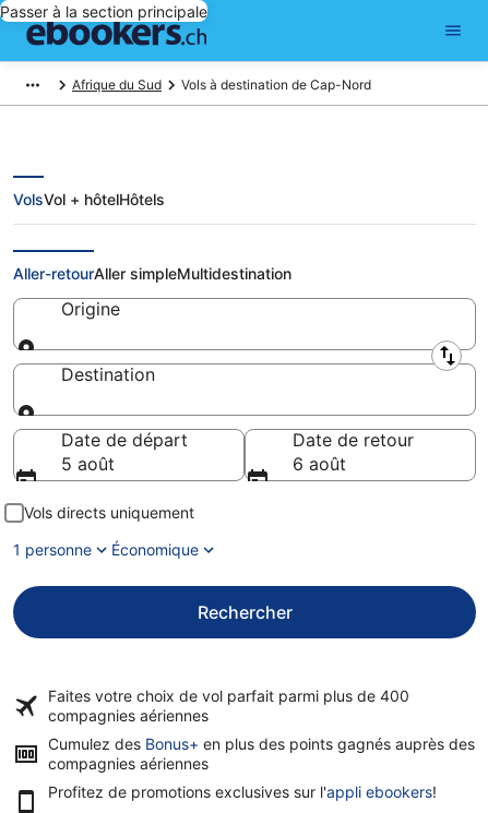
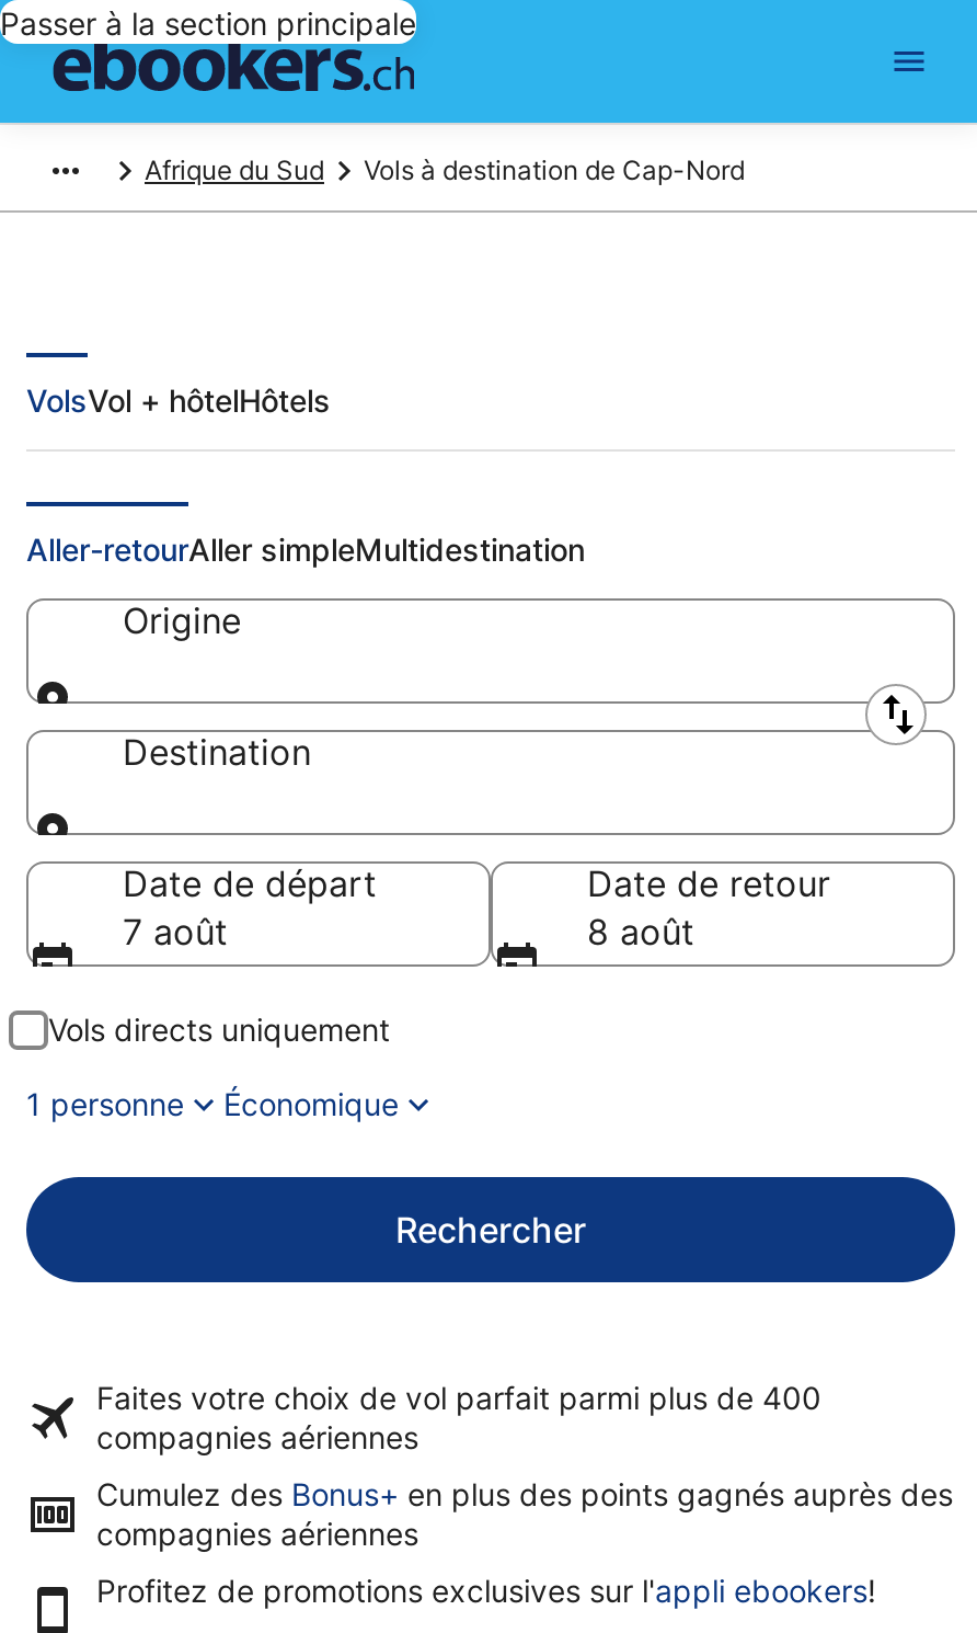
[61,453,115,475] 5 août -> [123,910,228,953] 7 août
[293,453,346,475] 6 août -> [587,910,694,953] 8 août

